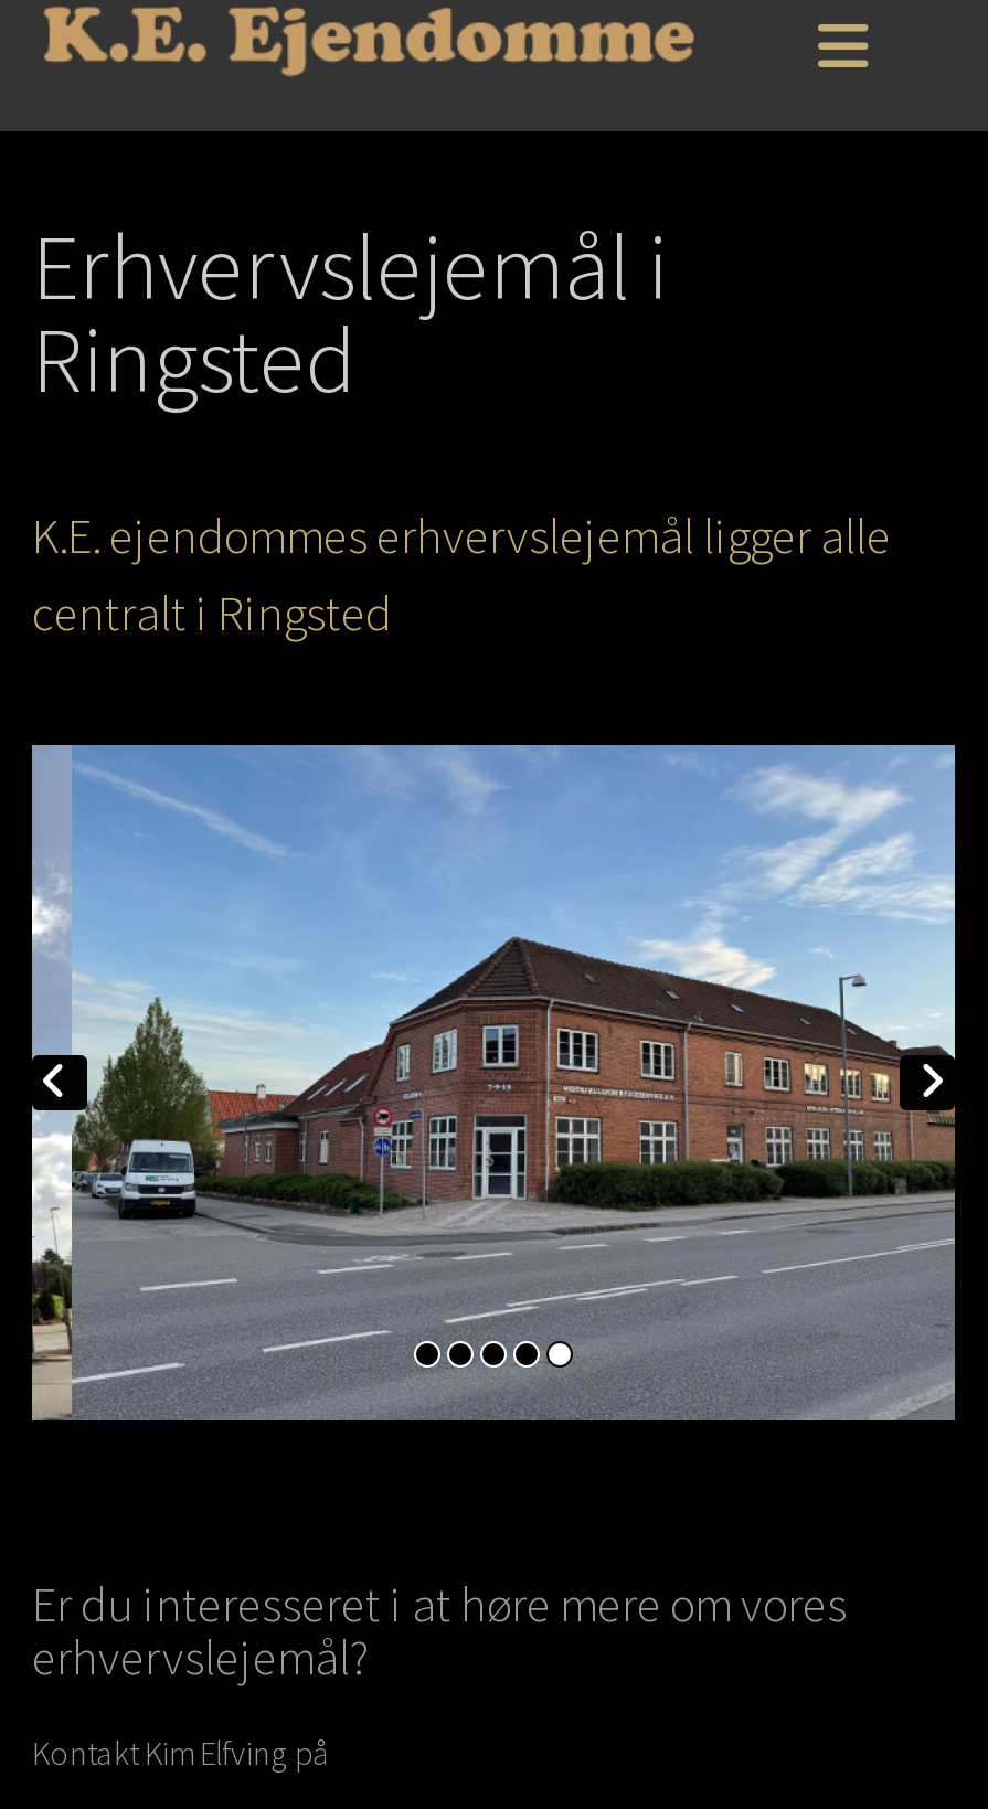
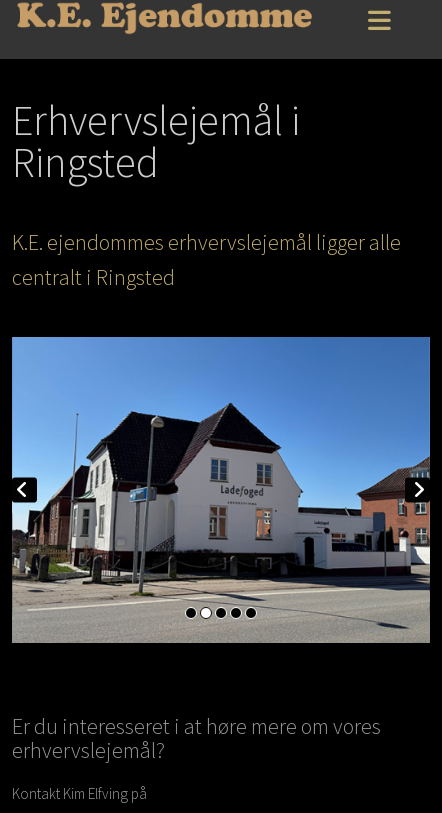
[30,745,957,1420] [image] -> [11,337,431,642] [image]

